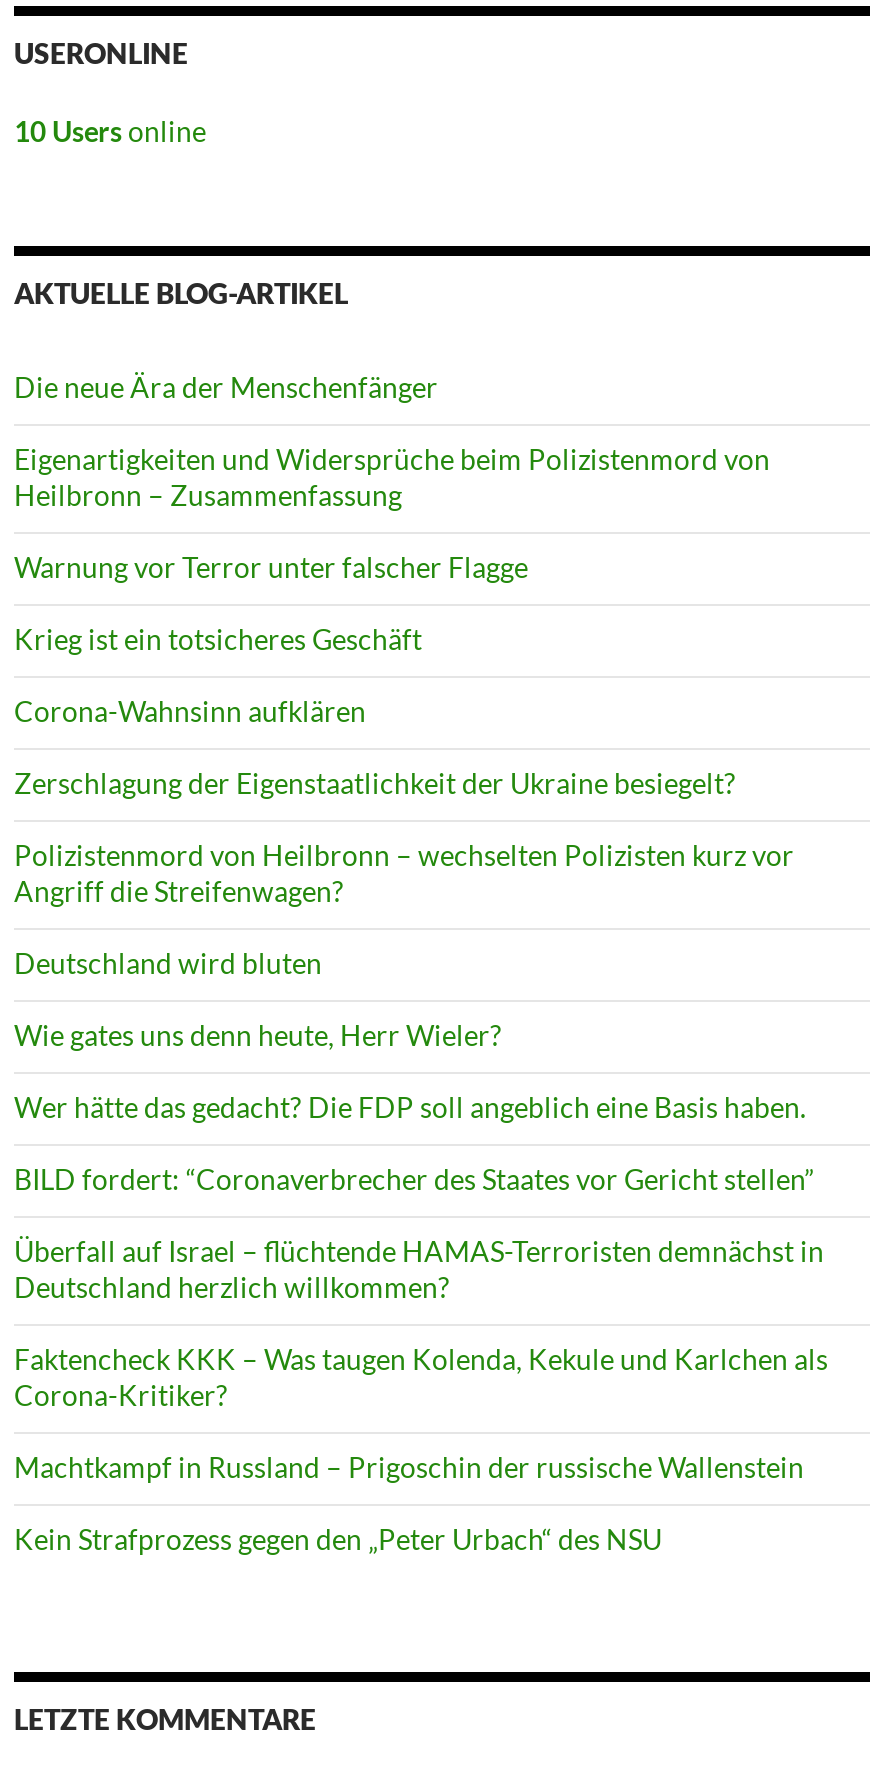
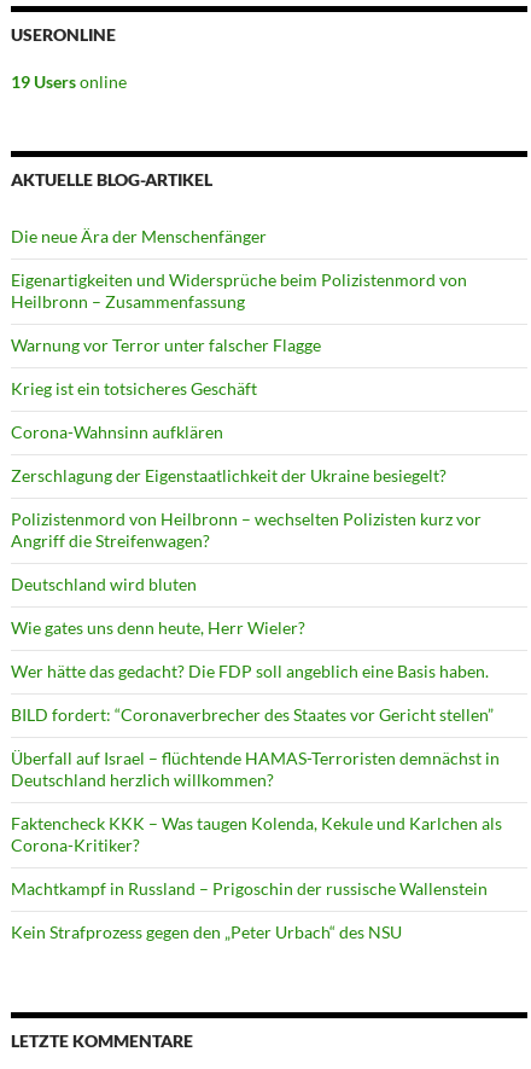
[14,115,206,149] 10 Users online -> [11,72,127,92] 19 Users online

